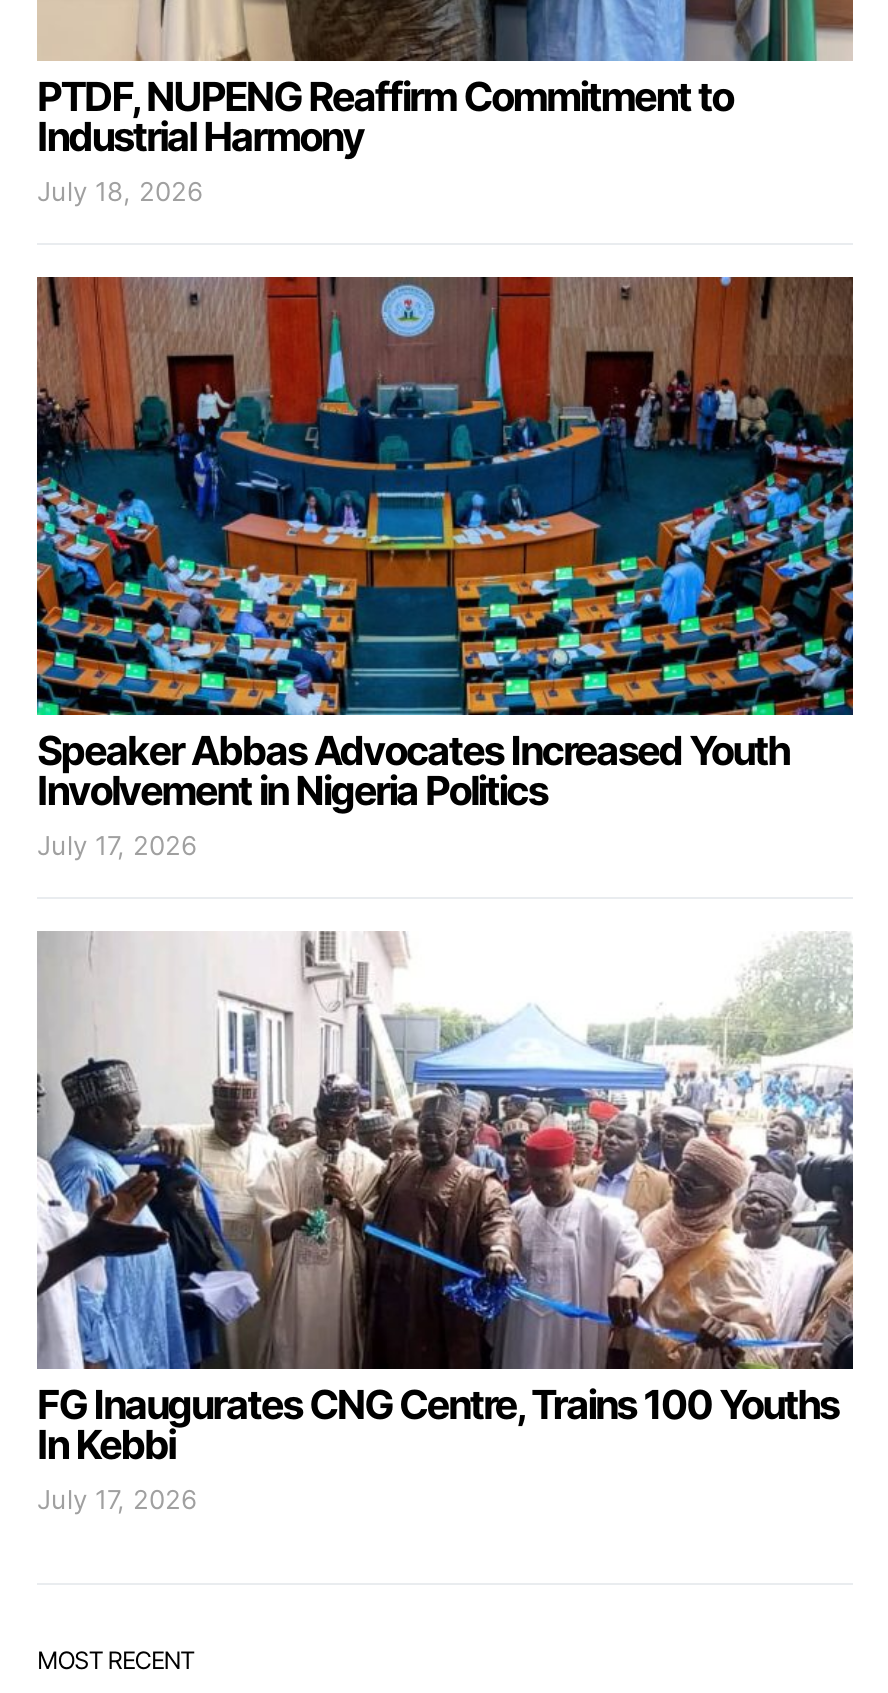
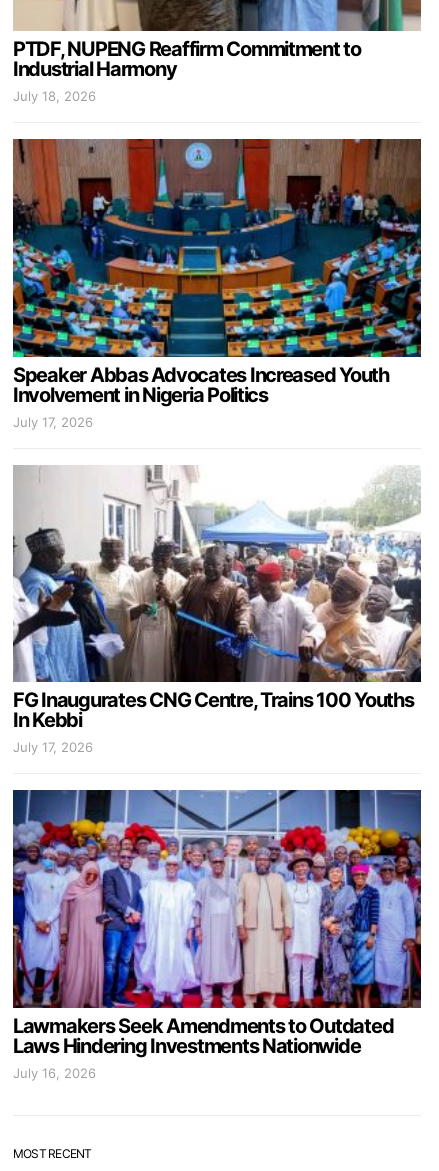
none -> [12,789,422,1081] [image] | Lawmakers Seek Amendments to Outdated | Laws Hindering Investments Nationwide | July 16, 2026

